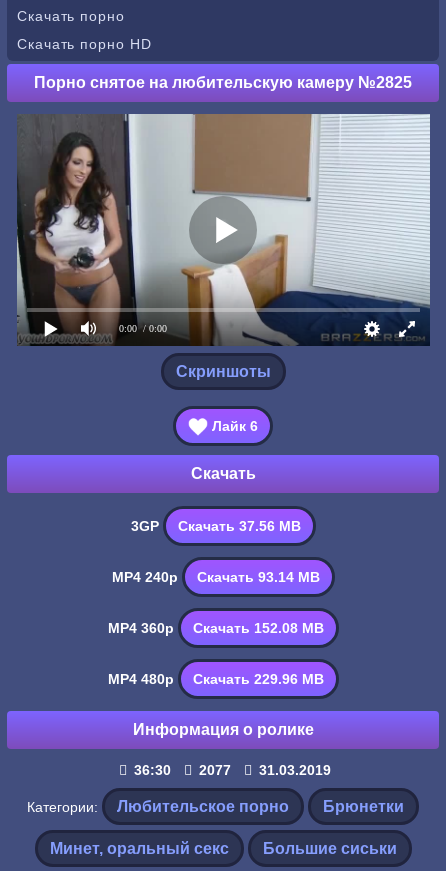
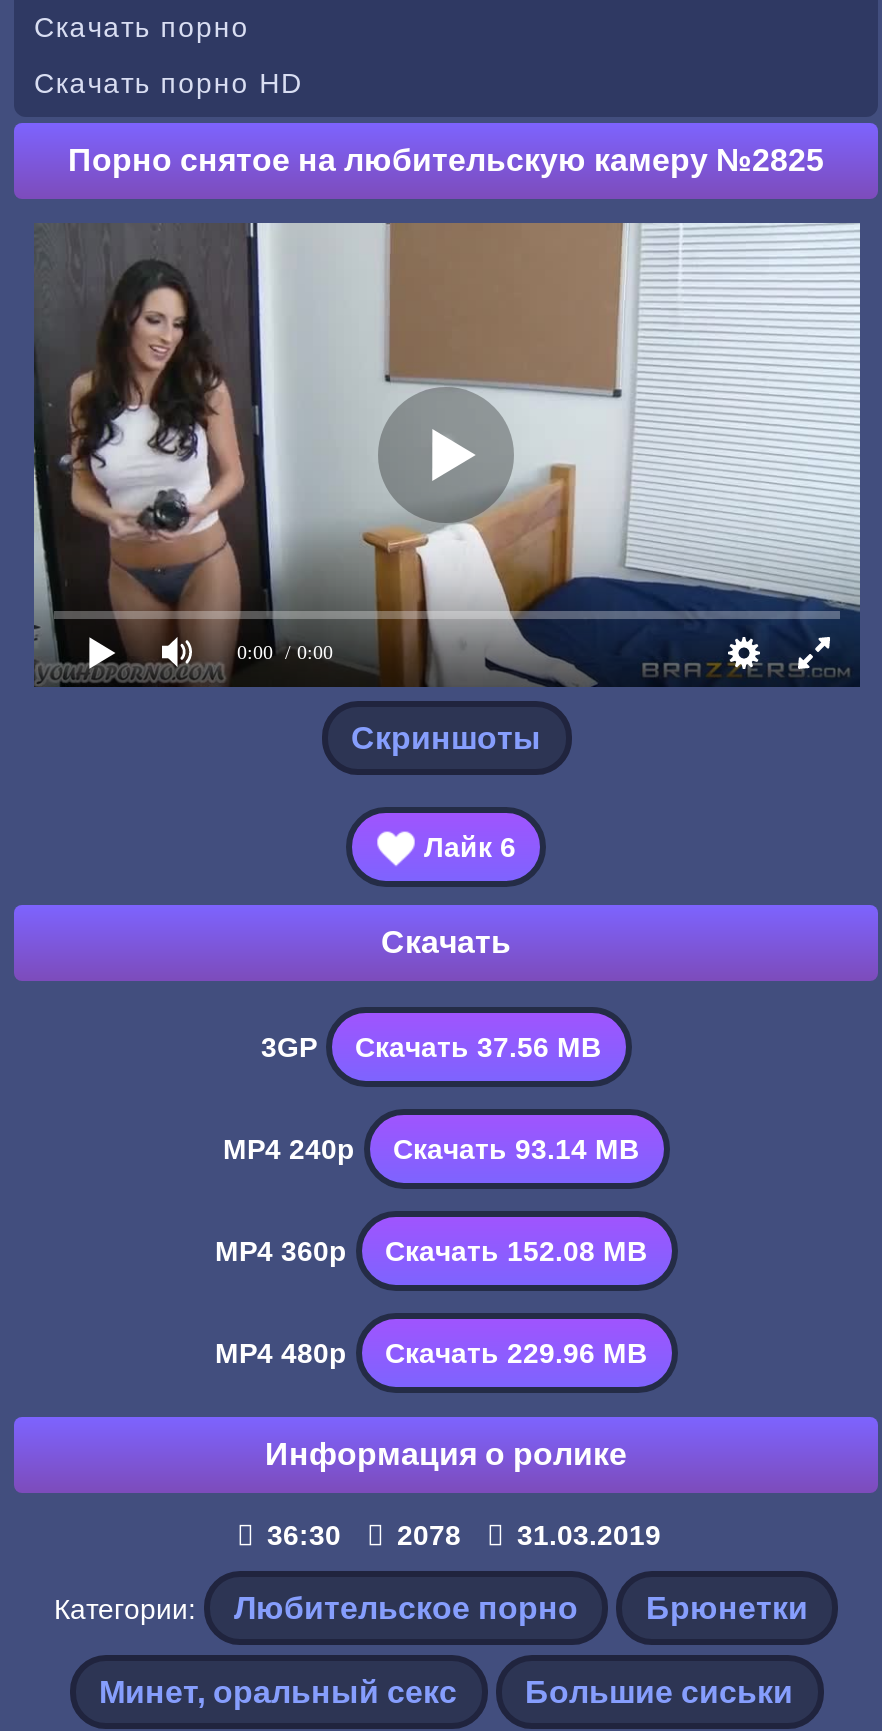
[133,762,330,778] 36:30 2077 31.03.2019 -> [267,1518,661,1550] 36:30 2078 31.03.2019

